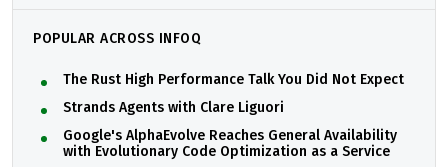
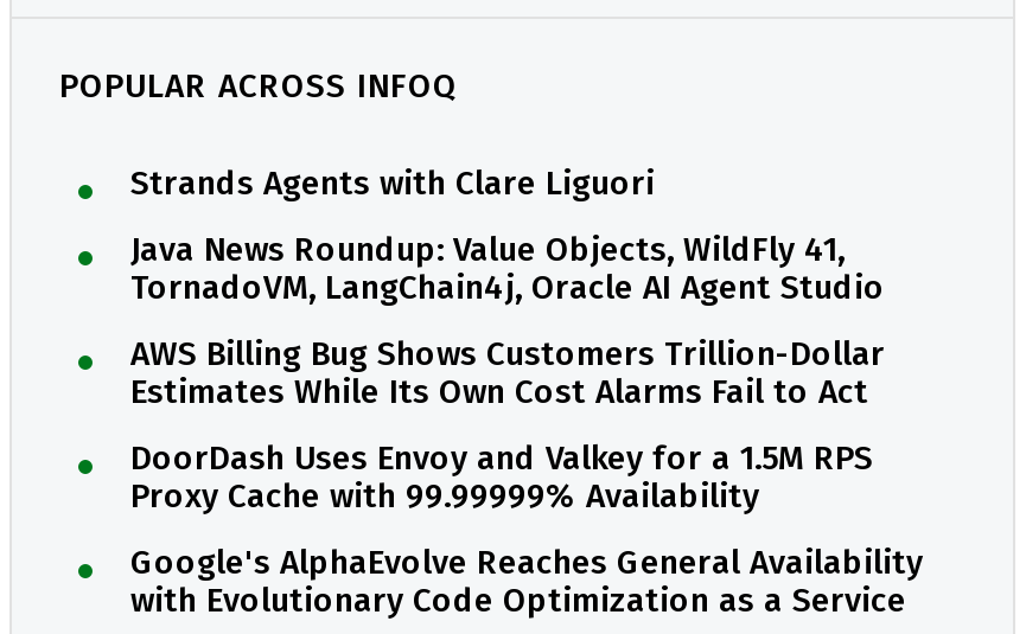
[63,71,404,88] The Rust High Performance Talk You Did Not Expect -> none
moved [63,99,284,116] -> [130,164,655,205]: Strands Agents with Clare Liguori
none -> [130,231,885,517] Java News Roundup: Value Objects, WildFly 41, | TornadoVM, LangChain4j, Oracle AI Agent Studio | AWS Billing Bug Shows Customers Trillion-Dollar | Estimates While Its Own Cost Alarms Fail to Act | DoorDash Uses Envoy and Valkey for a 1.5M RPS | Proxy Cache with 99.99999% Availability

